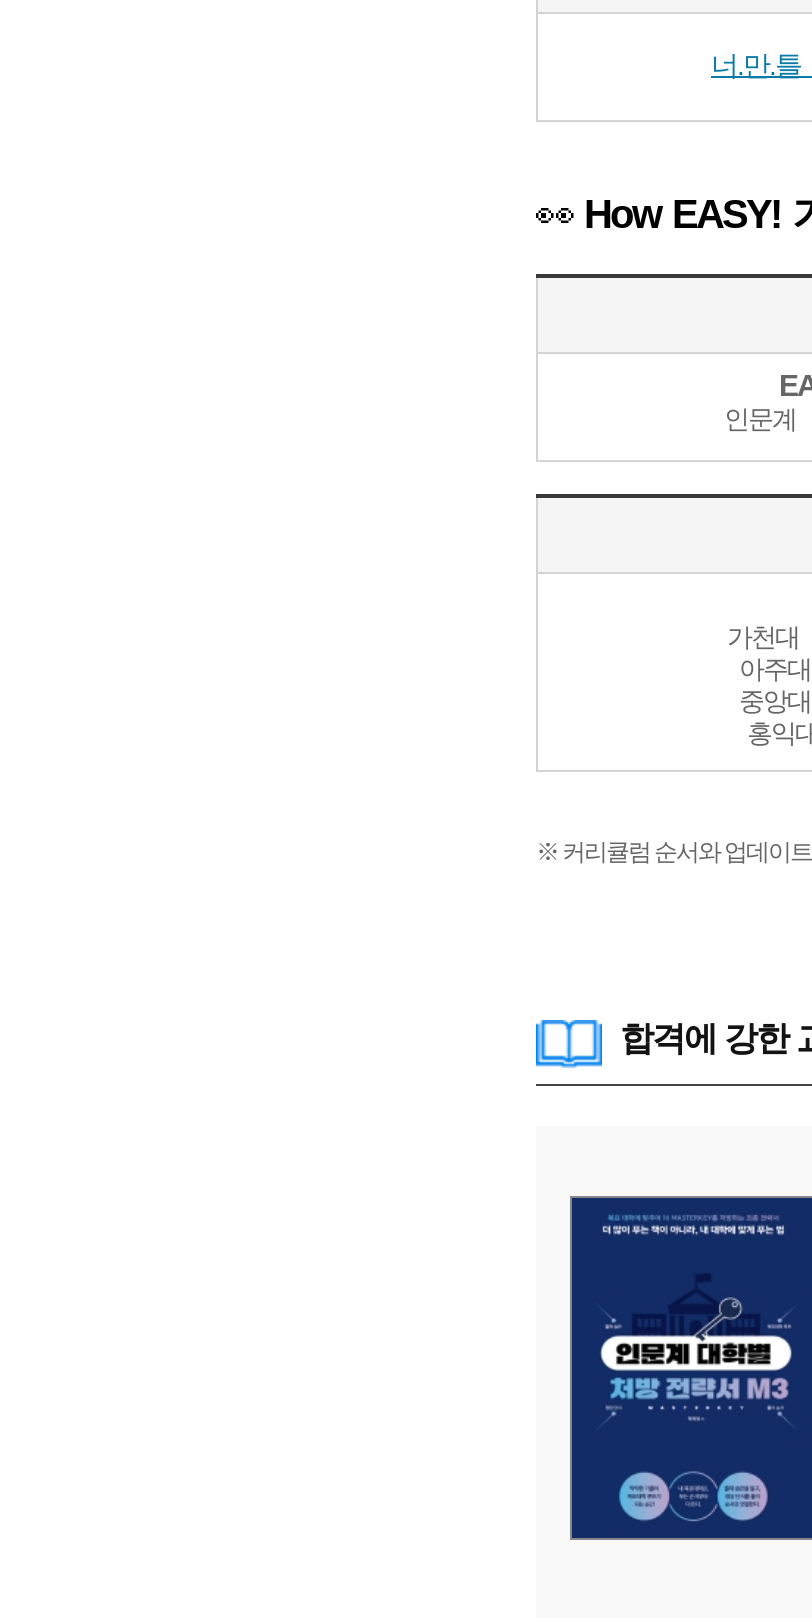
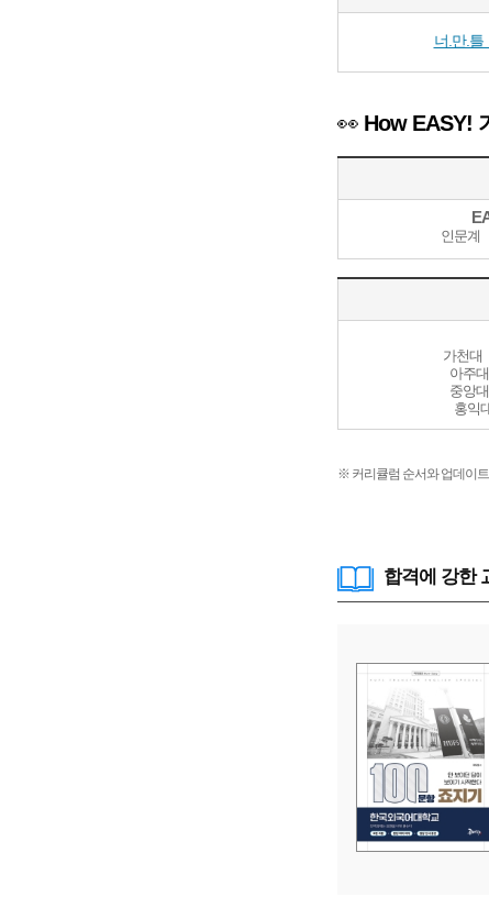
[570,1196,806,1540] [image] -> [356,664,486,851] [image]

